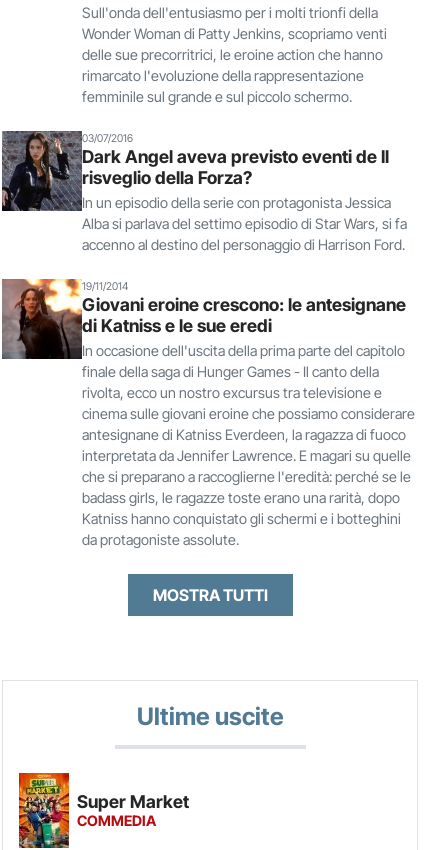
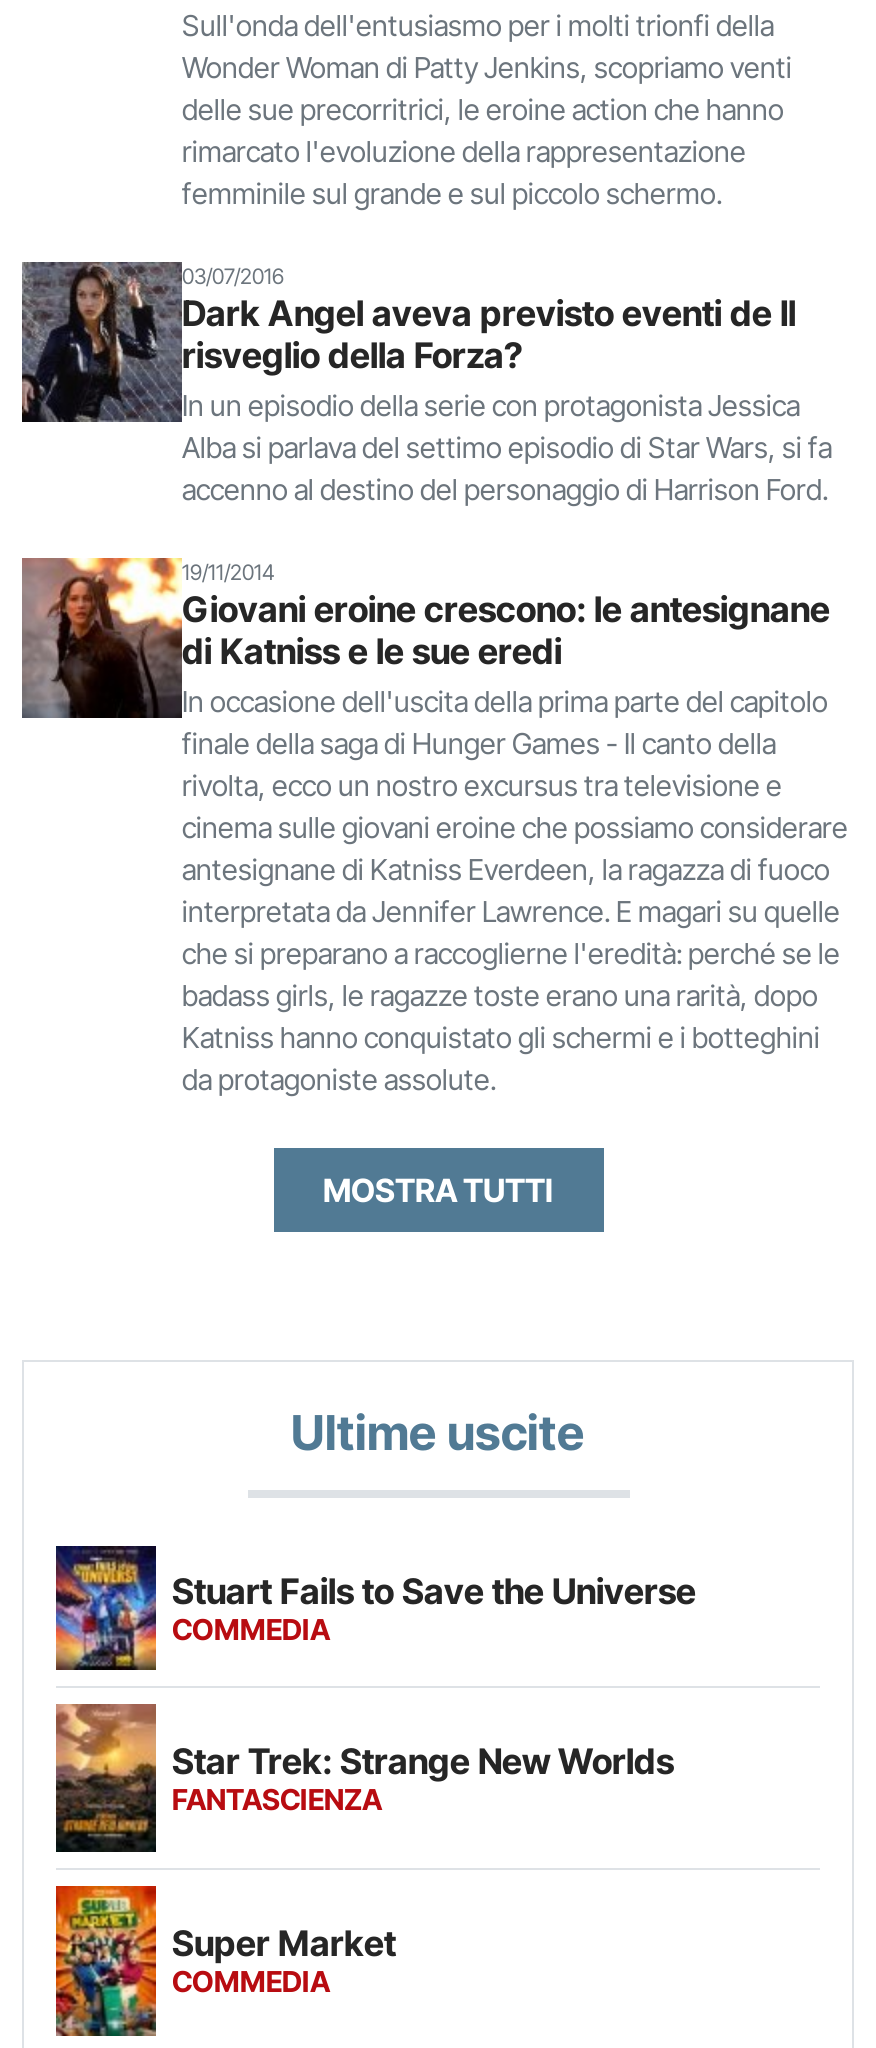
none -> [54,1544,696,1816] [image] | Stuart Fails to Save the Universe | COMMEDIA | Star Trek: Strange New Worlds | FANTASCIENZA
none -> [54,1702,158,1854] [image]

